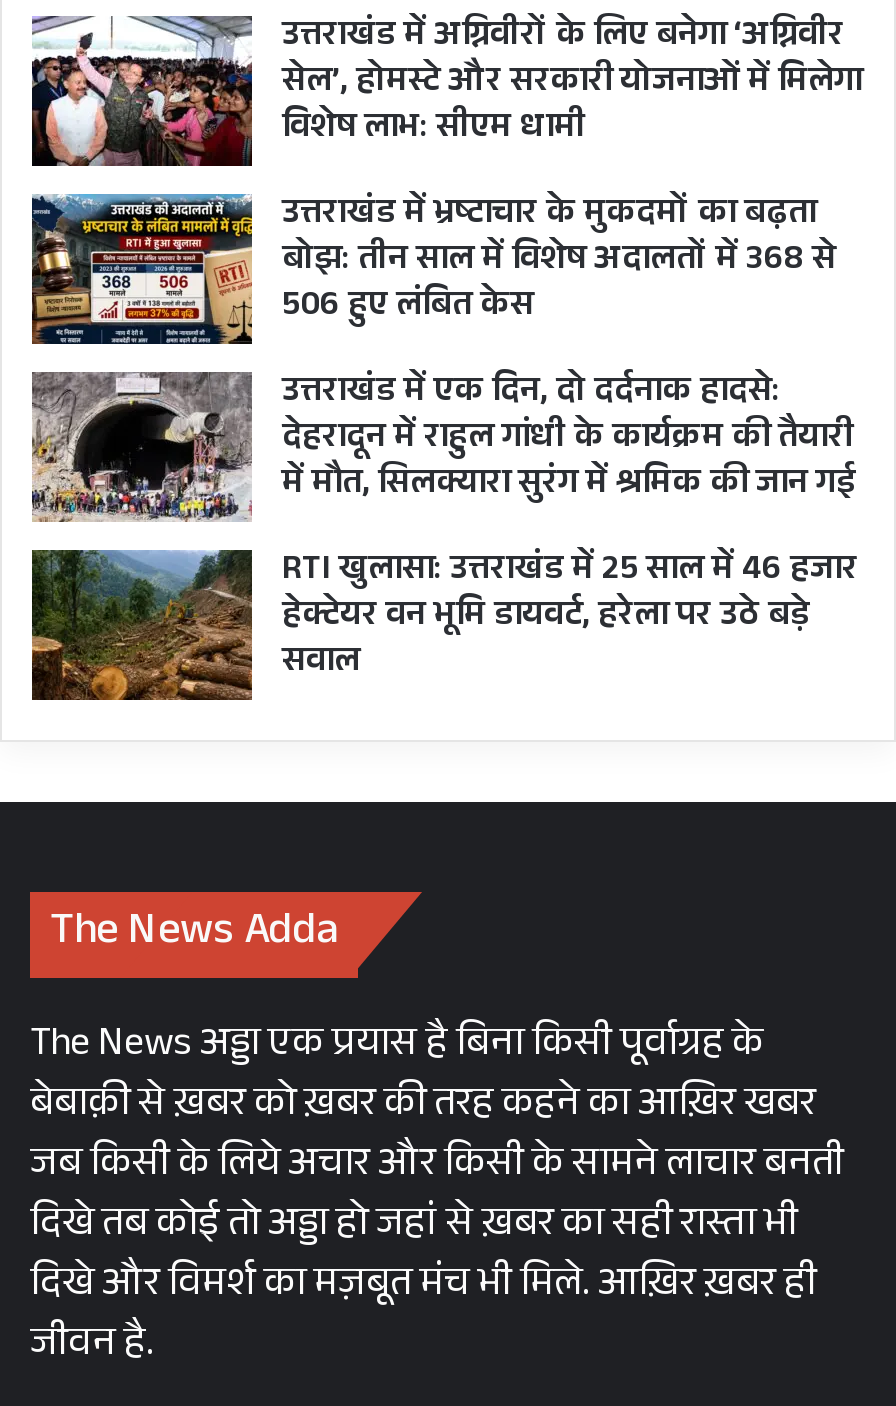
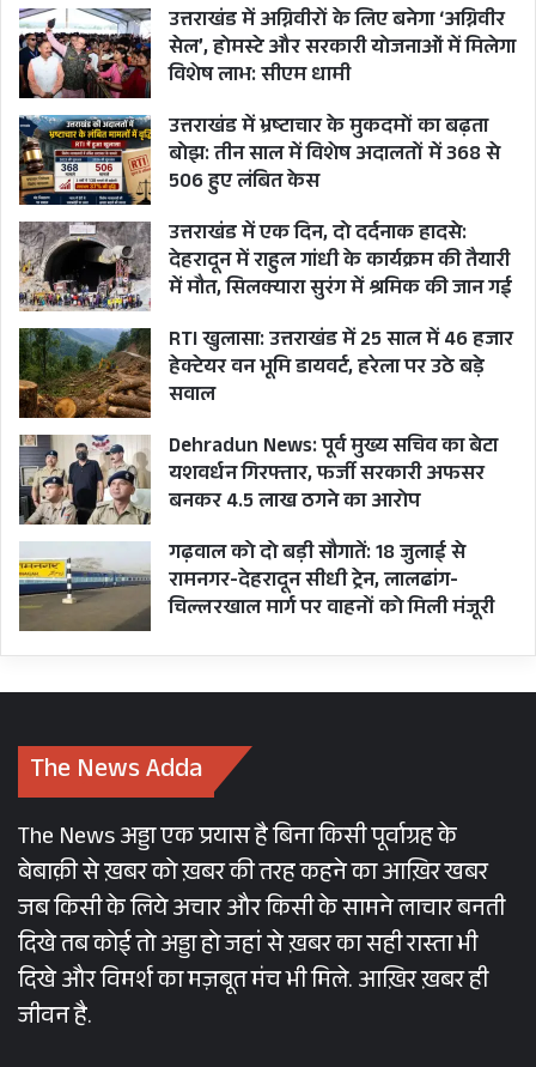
none -> [18,432,498,628] [image] | Dehradun News: पूर्व मुख्य सचिव का बेटा | यशवर्धन गिरफ्तार, फर्जी सरकारी अफसर | बनकर 4.5 लाख ठगने का आरोप | गढ़वाल को दो बड़ी सौगातें: 18 जुलाई से | रामनगर-देहरादून सीधी ट्रेन, लालढांग- | चिल्लरखाल मार्ग पर वाहनों को मिली मंजूरी
none -> [18,542,151,631] [image]

